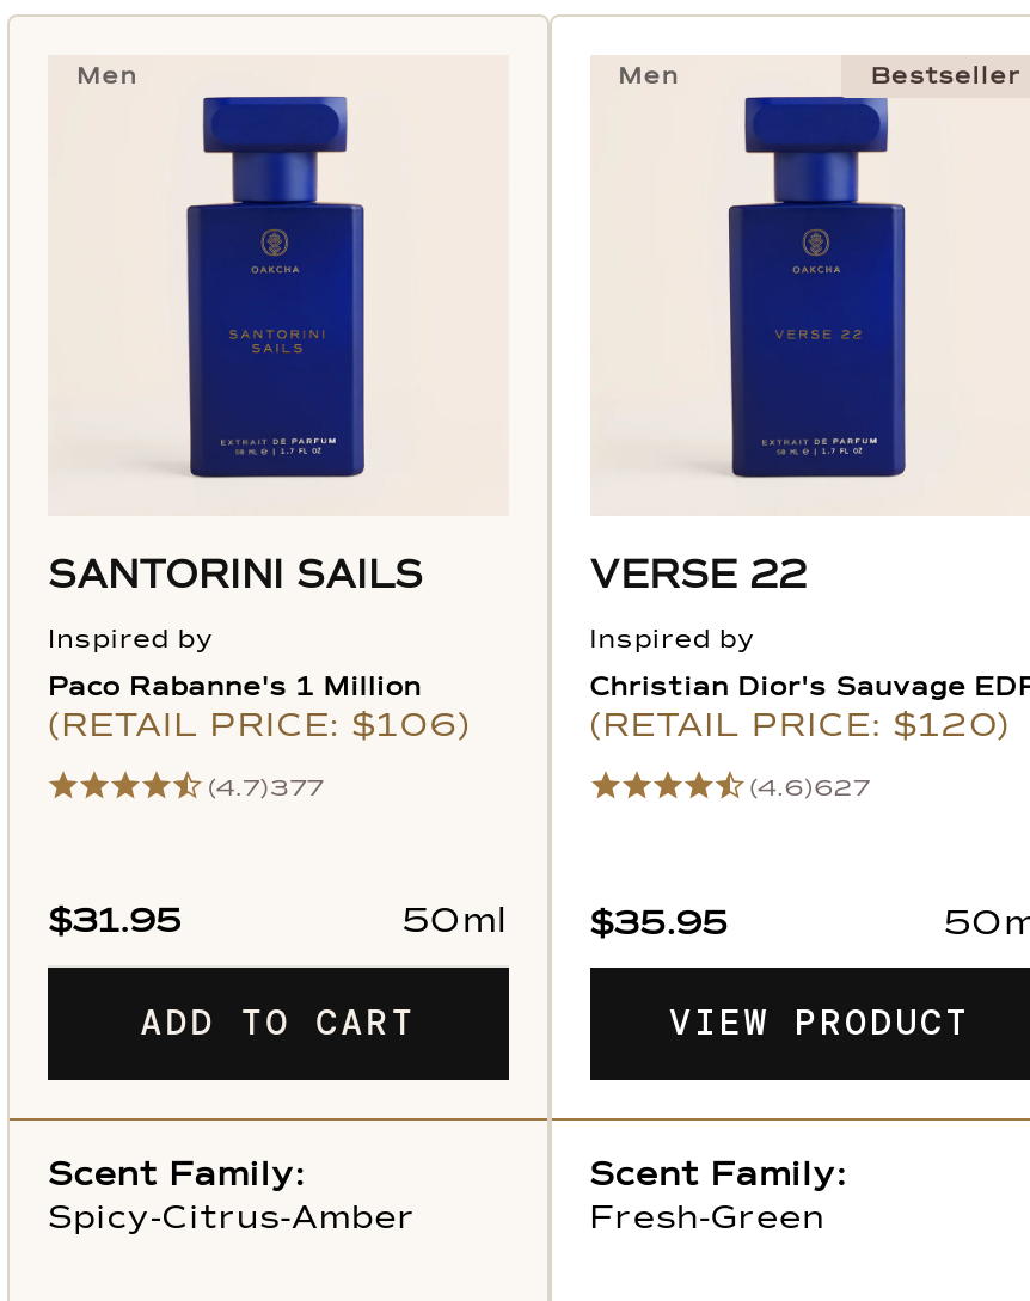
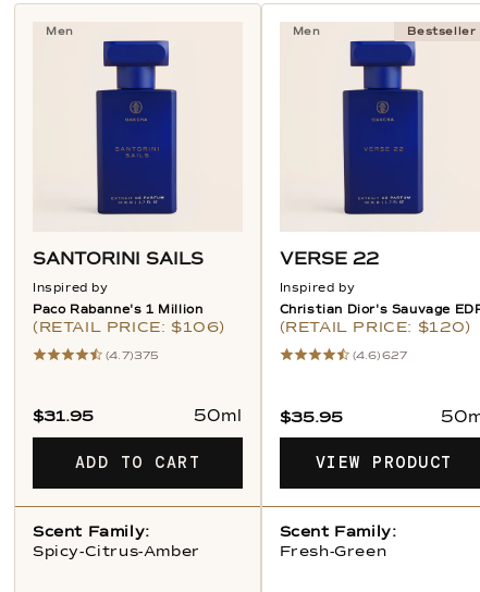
[208,776,324,800] (4.7)377 -> [106,350,160,361] (4.7)375

